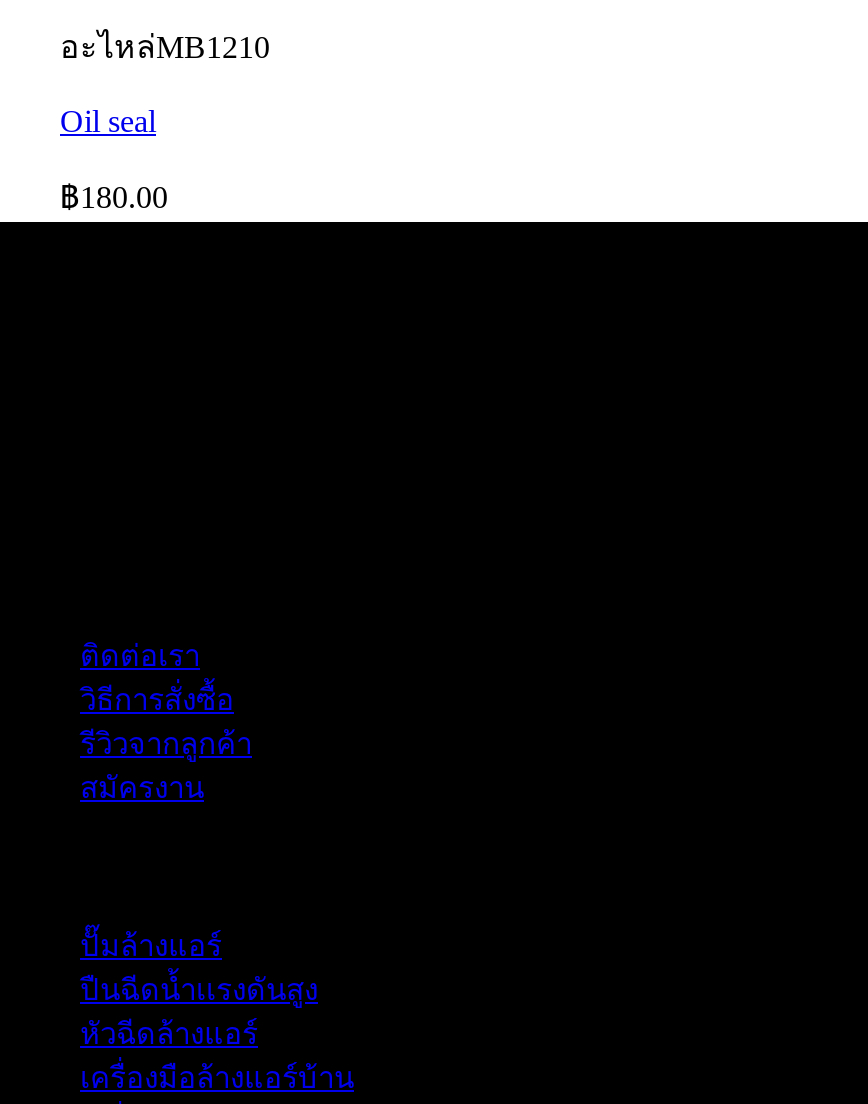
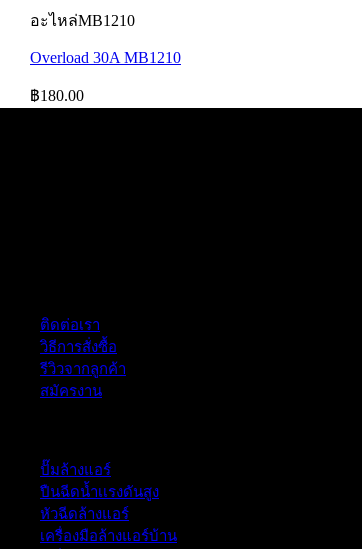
[60,105,156,139] Oil seal -> [30,49,181,66] Overload 30A MB1210

